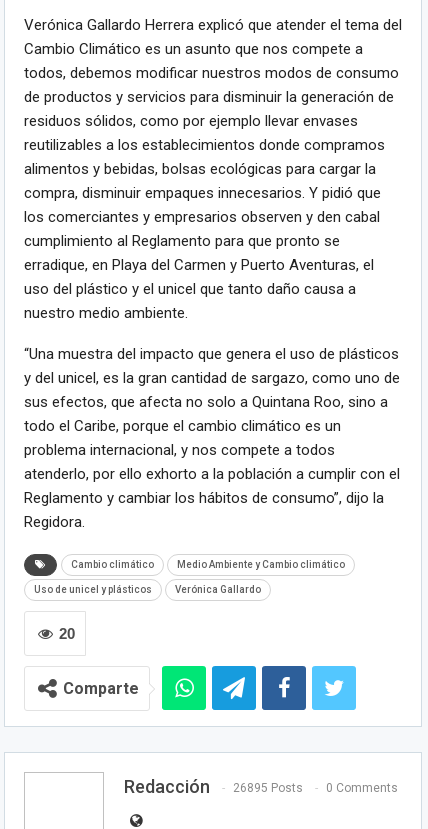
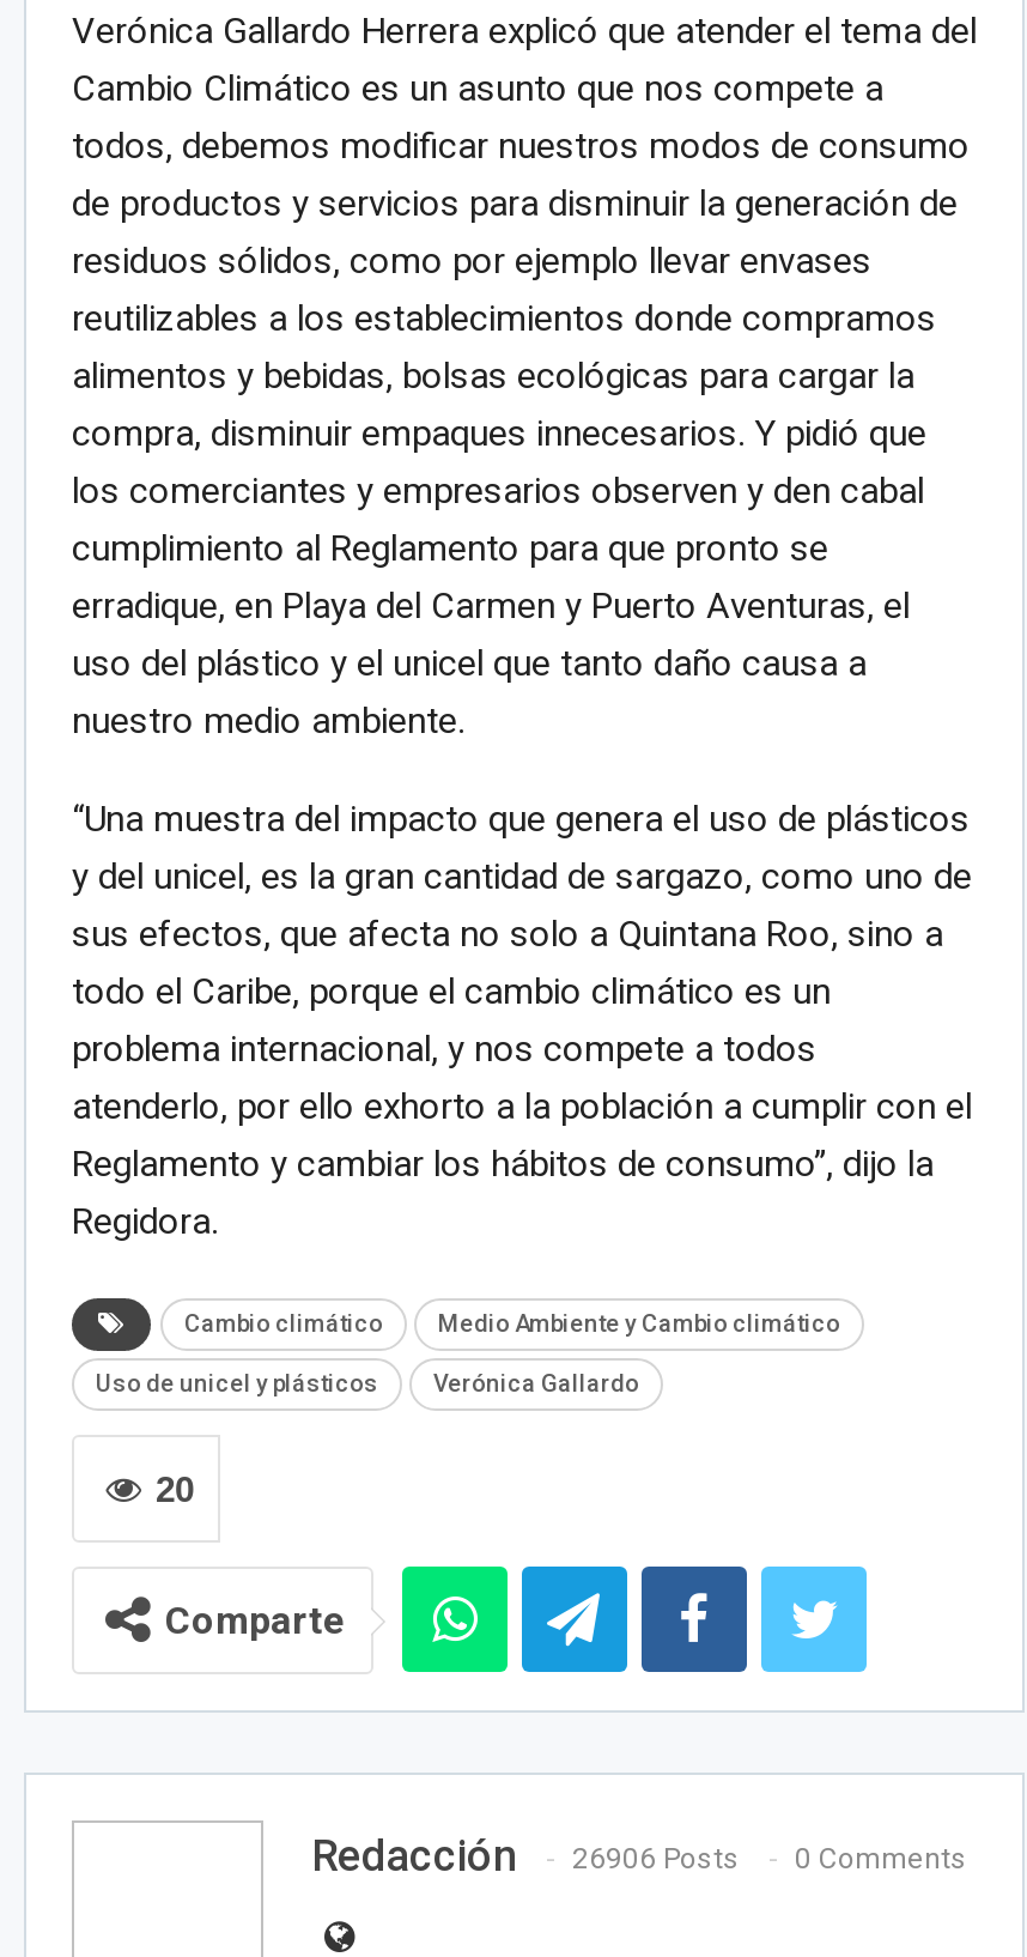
[124,776,398,797] Redacción 26895 Posts 0 Comments -> [311,1830,967,1881] Redacción 26906 Posts 0 Comments

